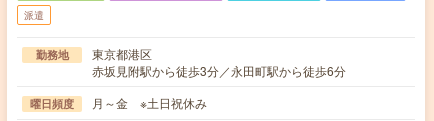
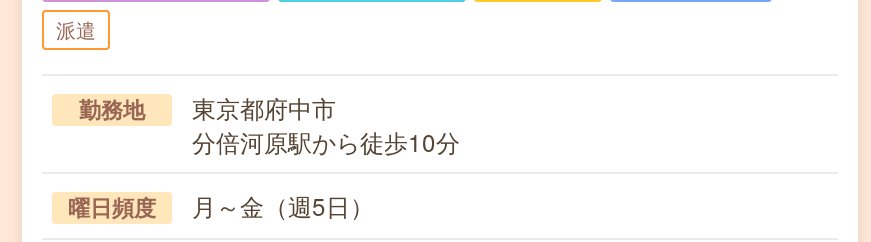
[92,45,346,79] 東京都港区 | 赤坂見附駅から徒歩3分／永田町駅から徒歩6分 -> [192,90,460,158] 東京都府中市 | 分倍河原駅から徒歩10分
[92,94,207,111] 月～金 ※土日祝休み -> [192,188,374,222] 月～金（週5日）

